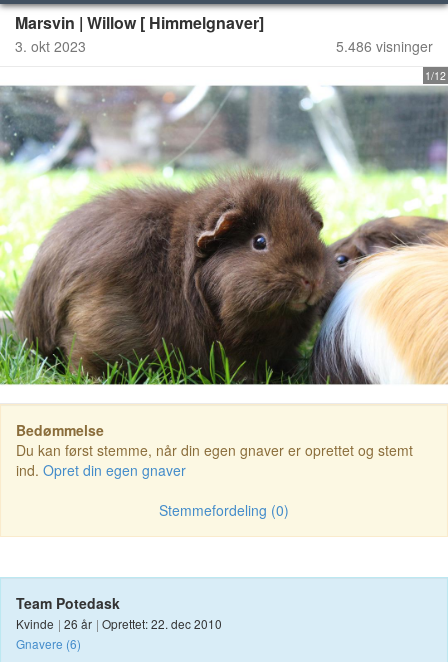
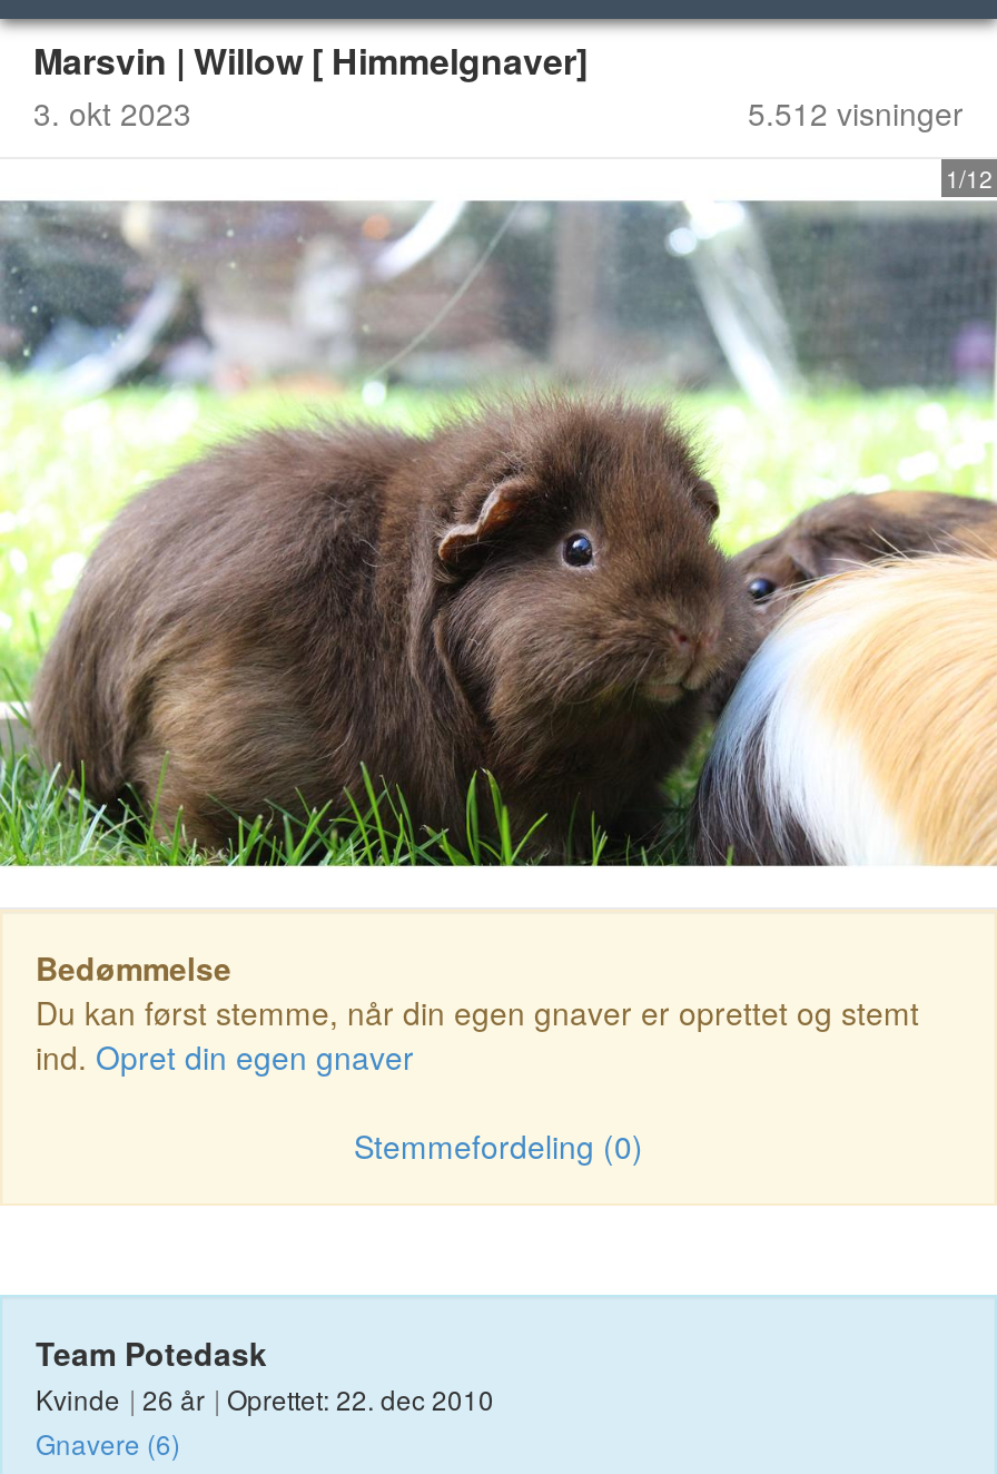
[336,36,433,56] 5.486 visninger -> [748,90,964,135] 5.512 visninger

